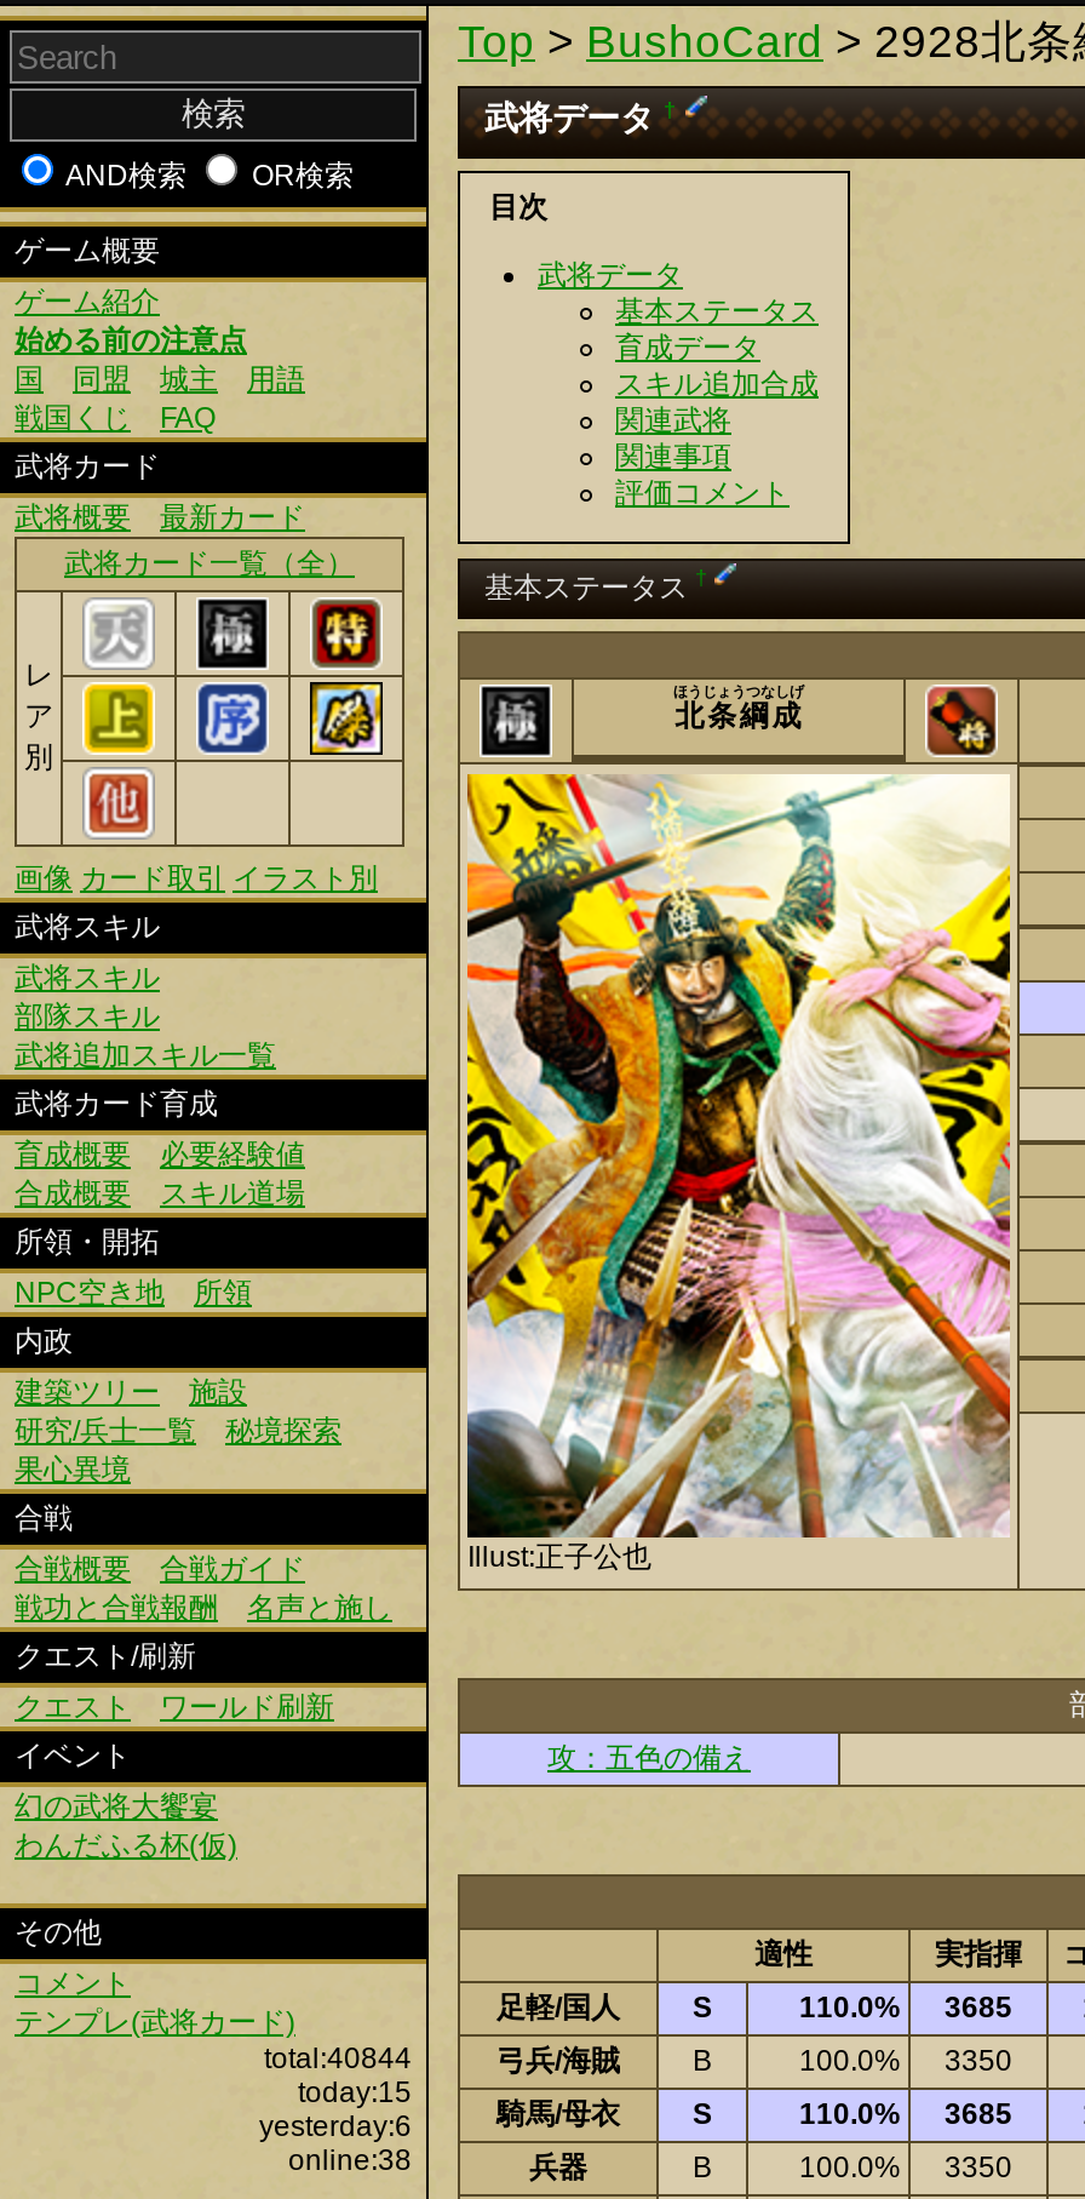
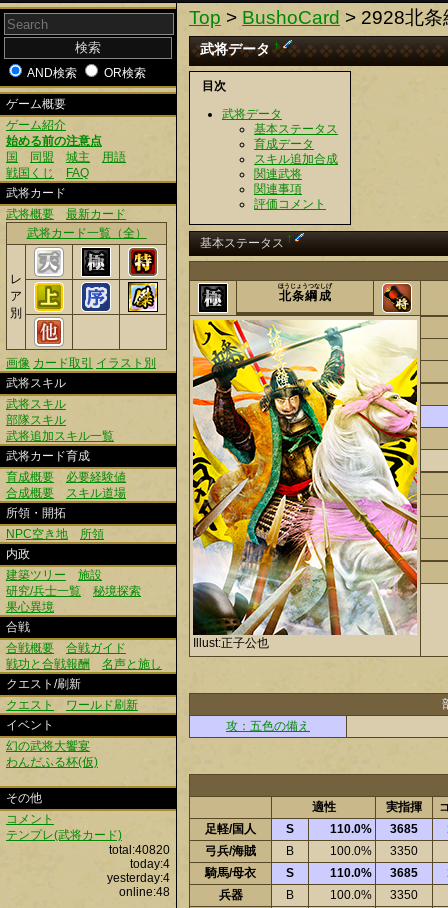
[259,2041,412,2177] total:40844 | today:15 | yesterday:6 | online:38 -> [107,843,170,899] total:40820 | today:4 | yesterday:4 | online:48

